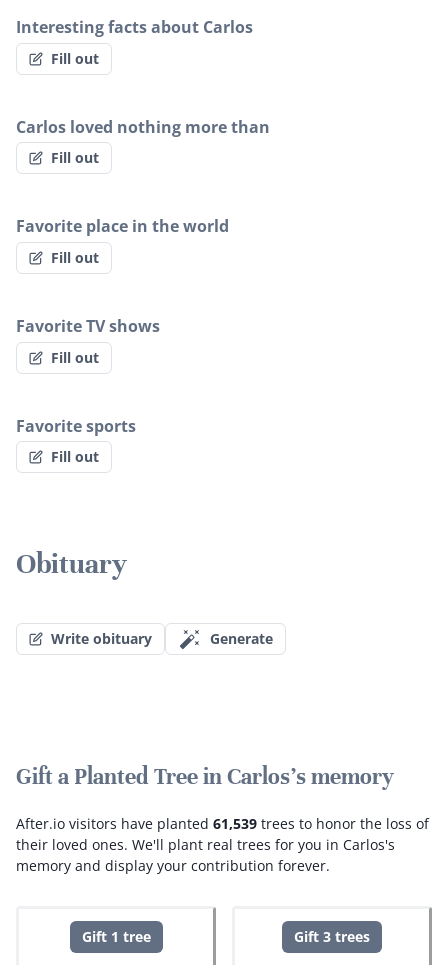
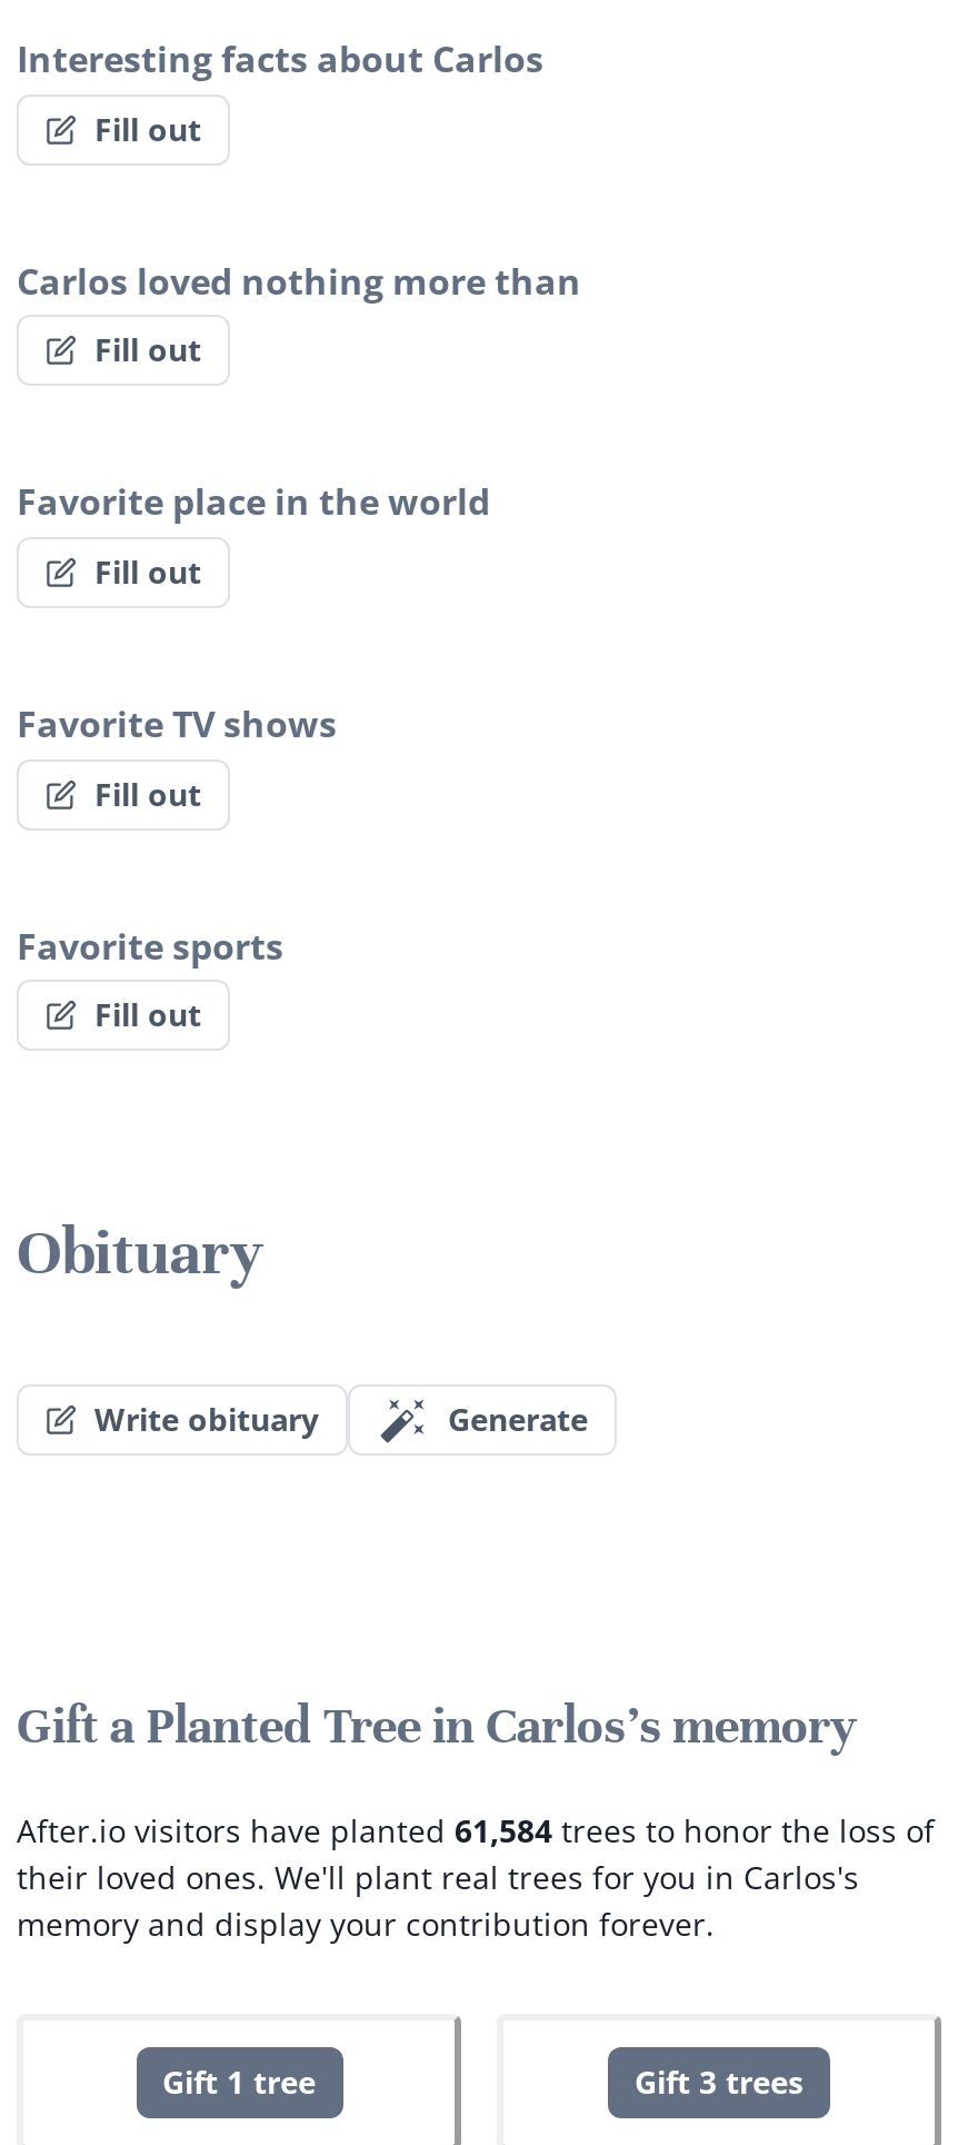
[16,814,429,833] After.io visitors have planted 61,539 trees to honor the loss of -> [17,1809,935,1851] After.io visitors have planted 61,584 trees to honor the loss of

